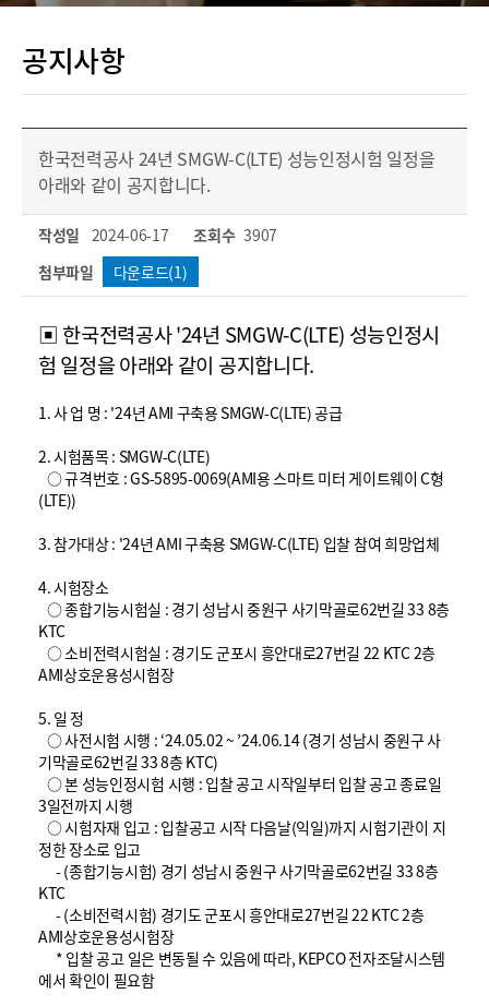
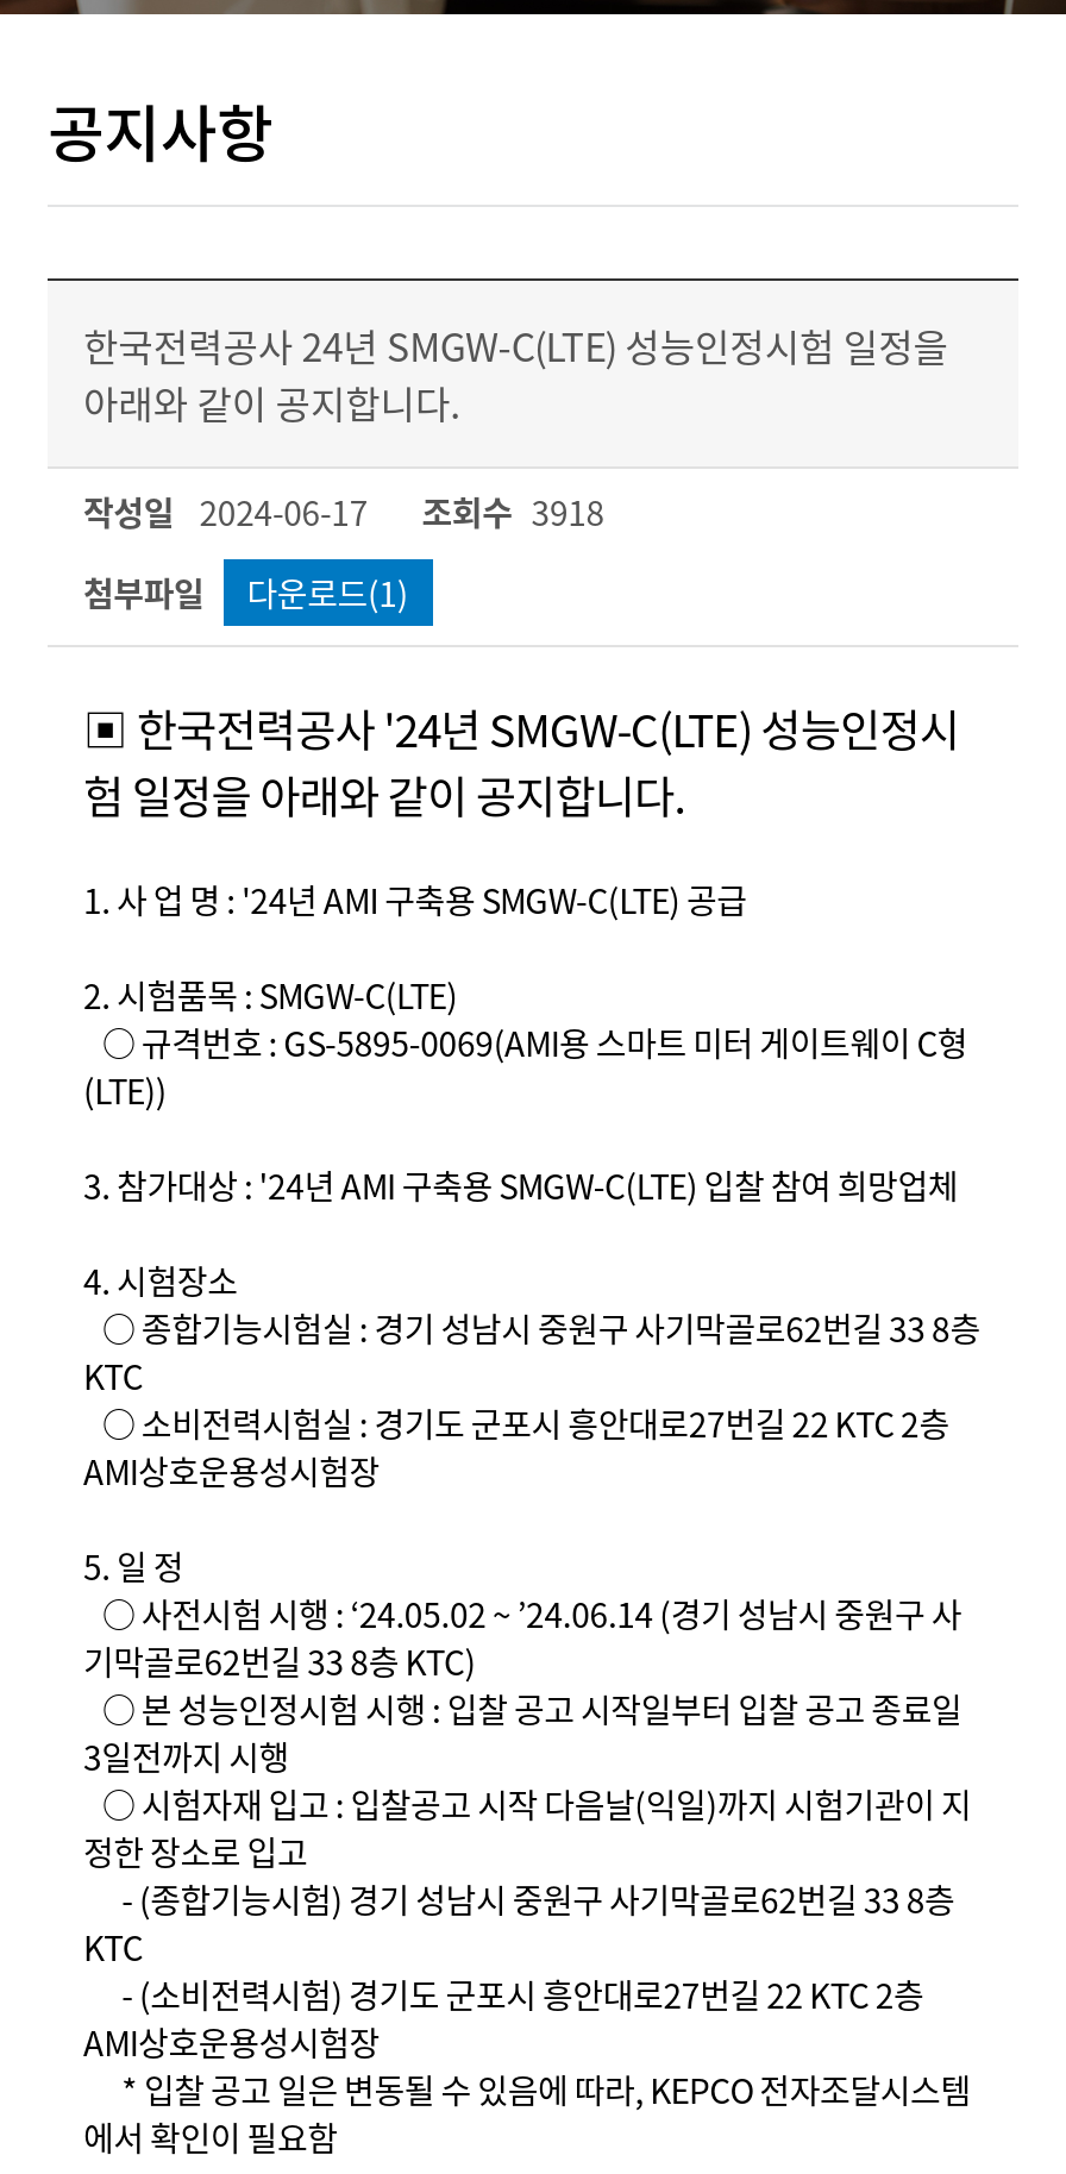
[38,224,277,245] 작성일 2024-06-17 조회수 3907 -> [83,488,604,535] 작성일 2024-06-17 조회수 3918

